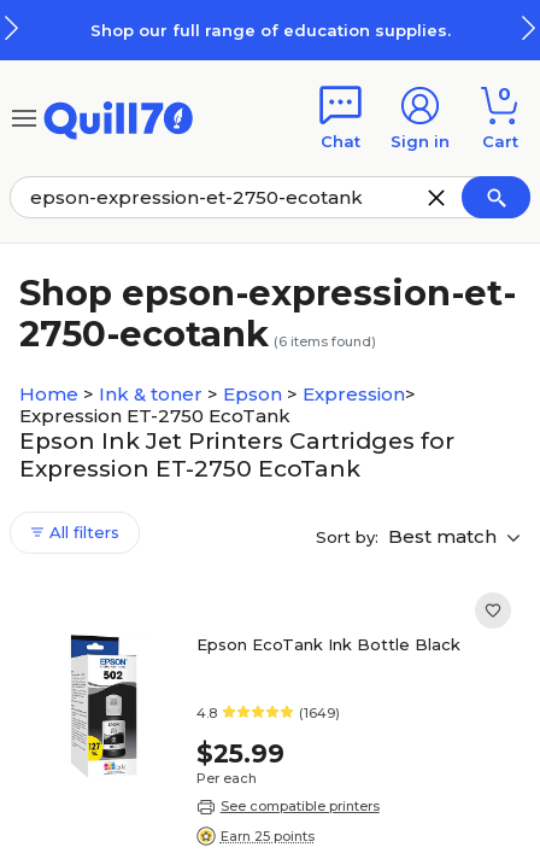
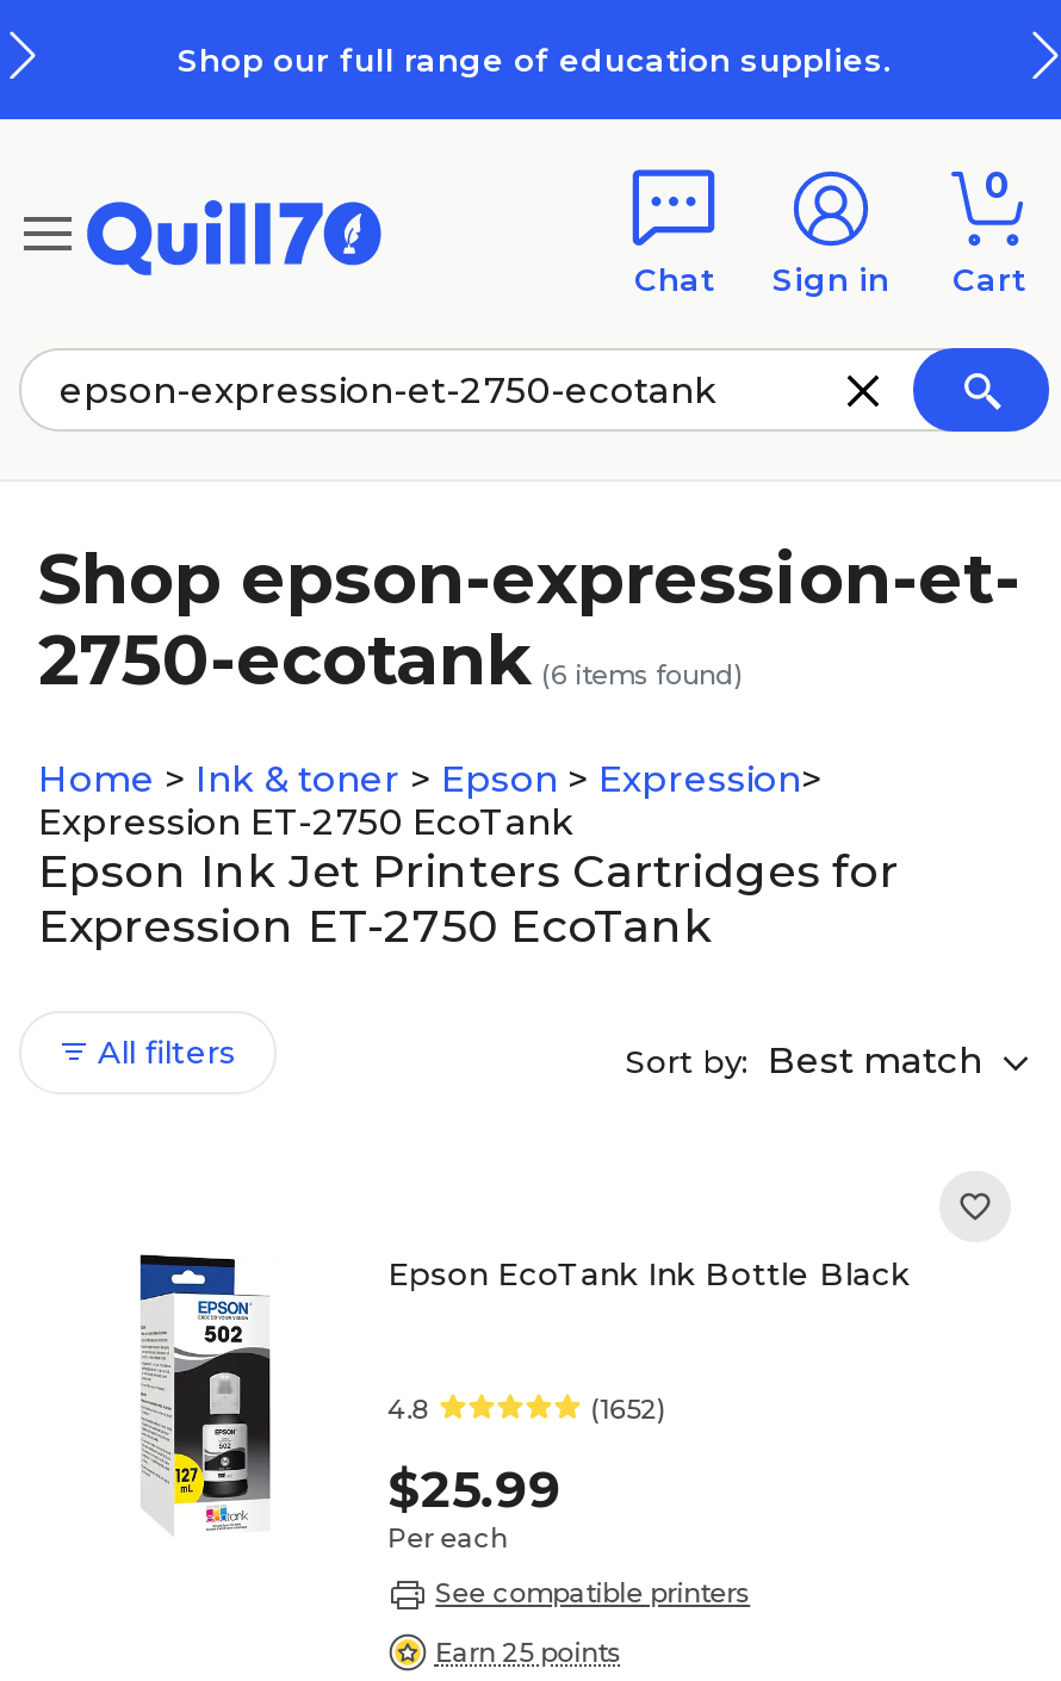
[299,705,340,721] (1649) -> [591,1392,667,1426] (1652)

